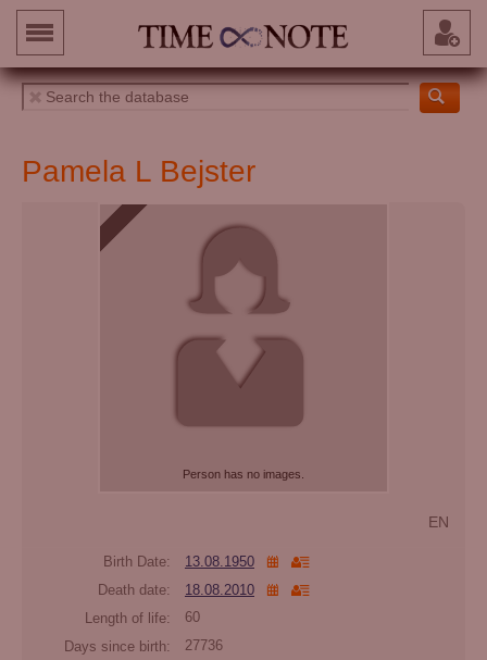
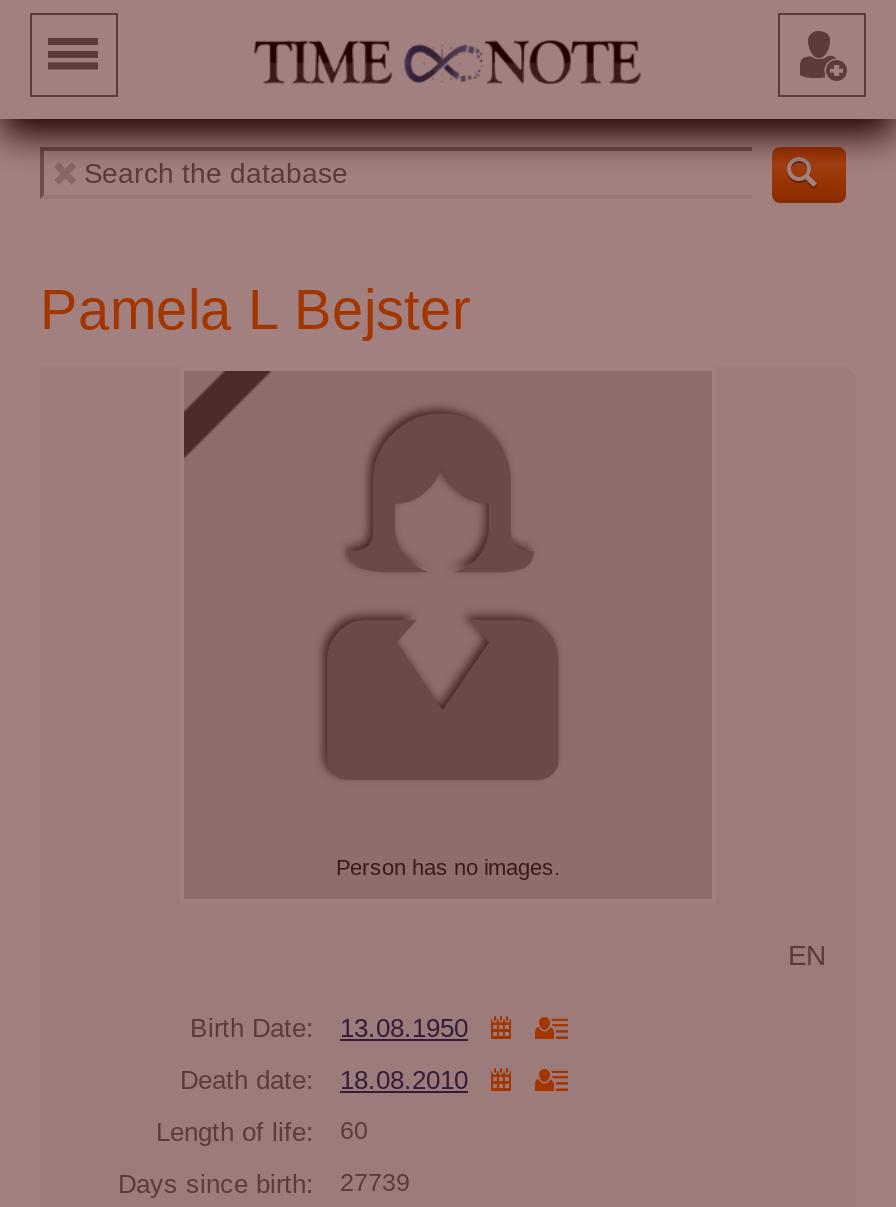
[64,638,223,654] Days since birth: 27736 -> [118,1168,410,1198] Days since birth: 27739

